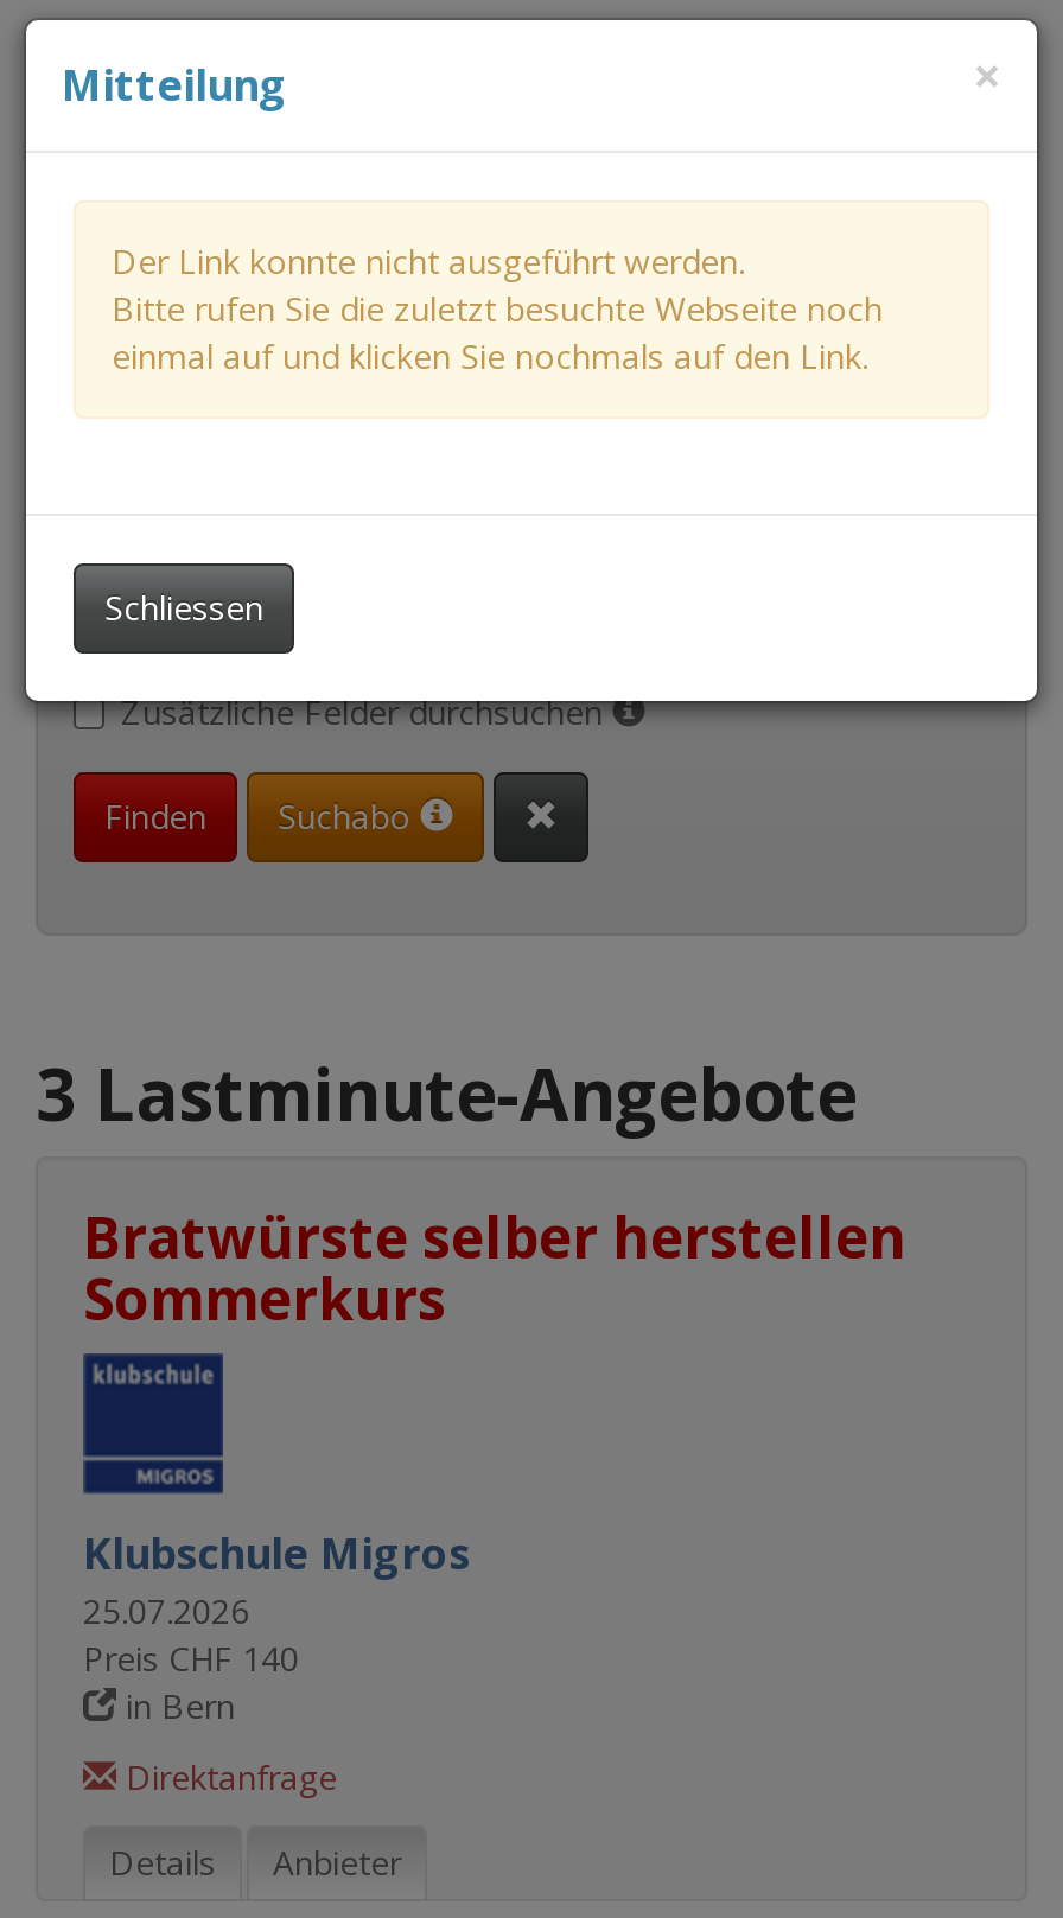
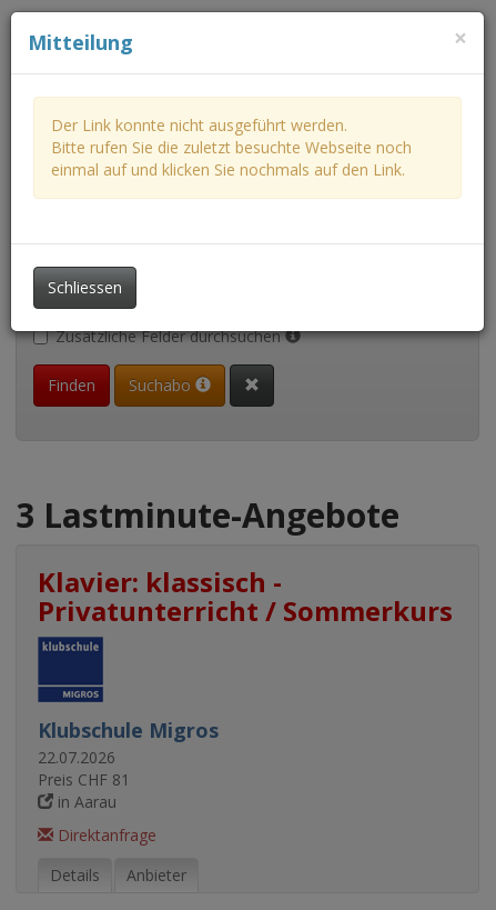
[83,1197,906,1337] Bratwürste selber herstellen | Sommerkurs -> [38,563,453,629] Klavier: klassisch - | Privatunterricht / Sommerkurs
[83,1588,249,1633] 25.07.2026 -> [38,747,115,768] 22.07.2026
[83,1636,299,1681] Preis CHF 140 -> [38,769,130,790] Preis CHF 81
[116,1683,235,1728] in Bern -> [53,791,117,812] in Aarau

